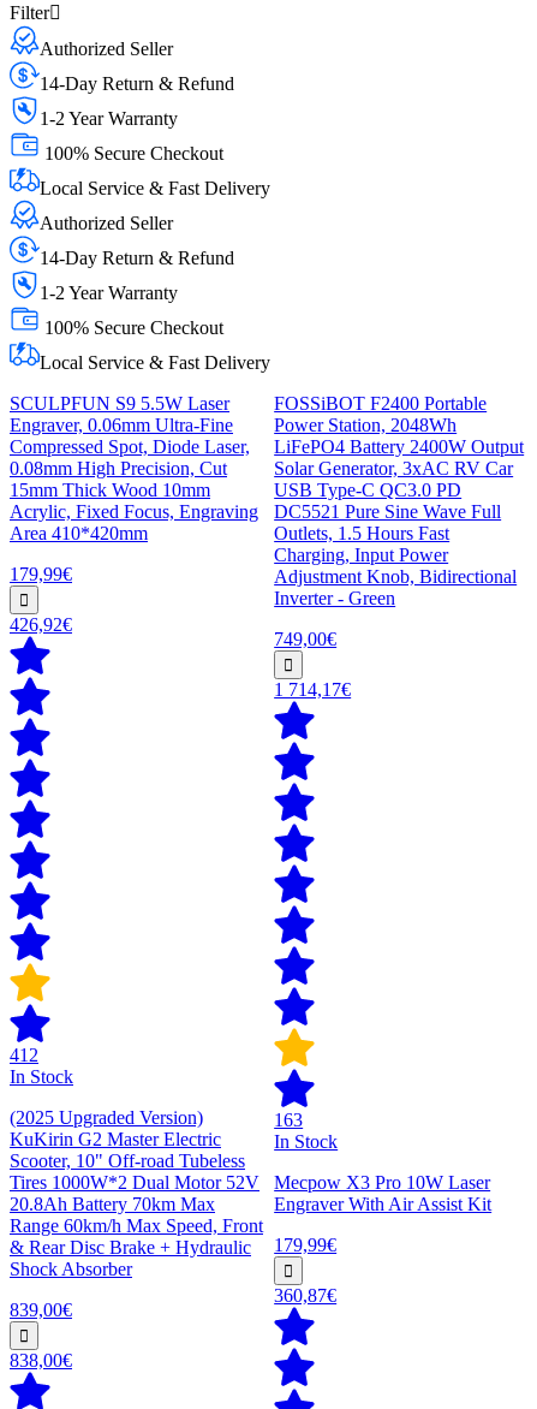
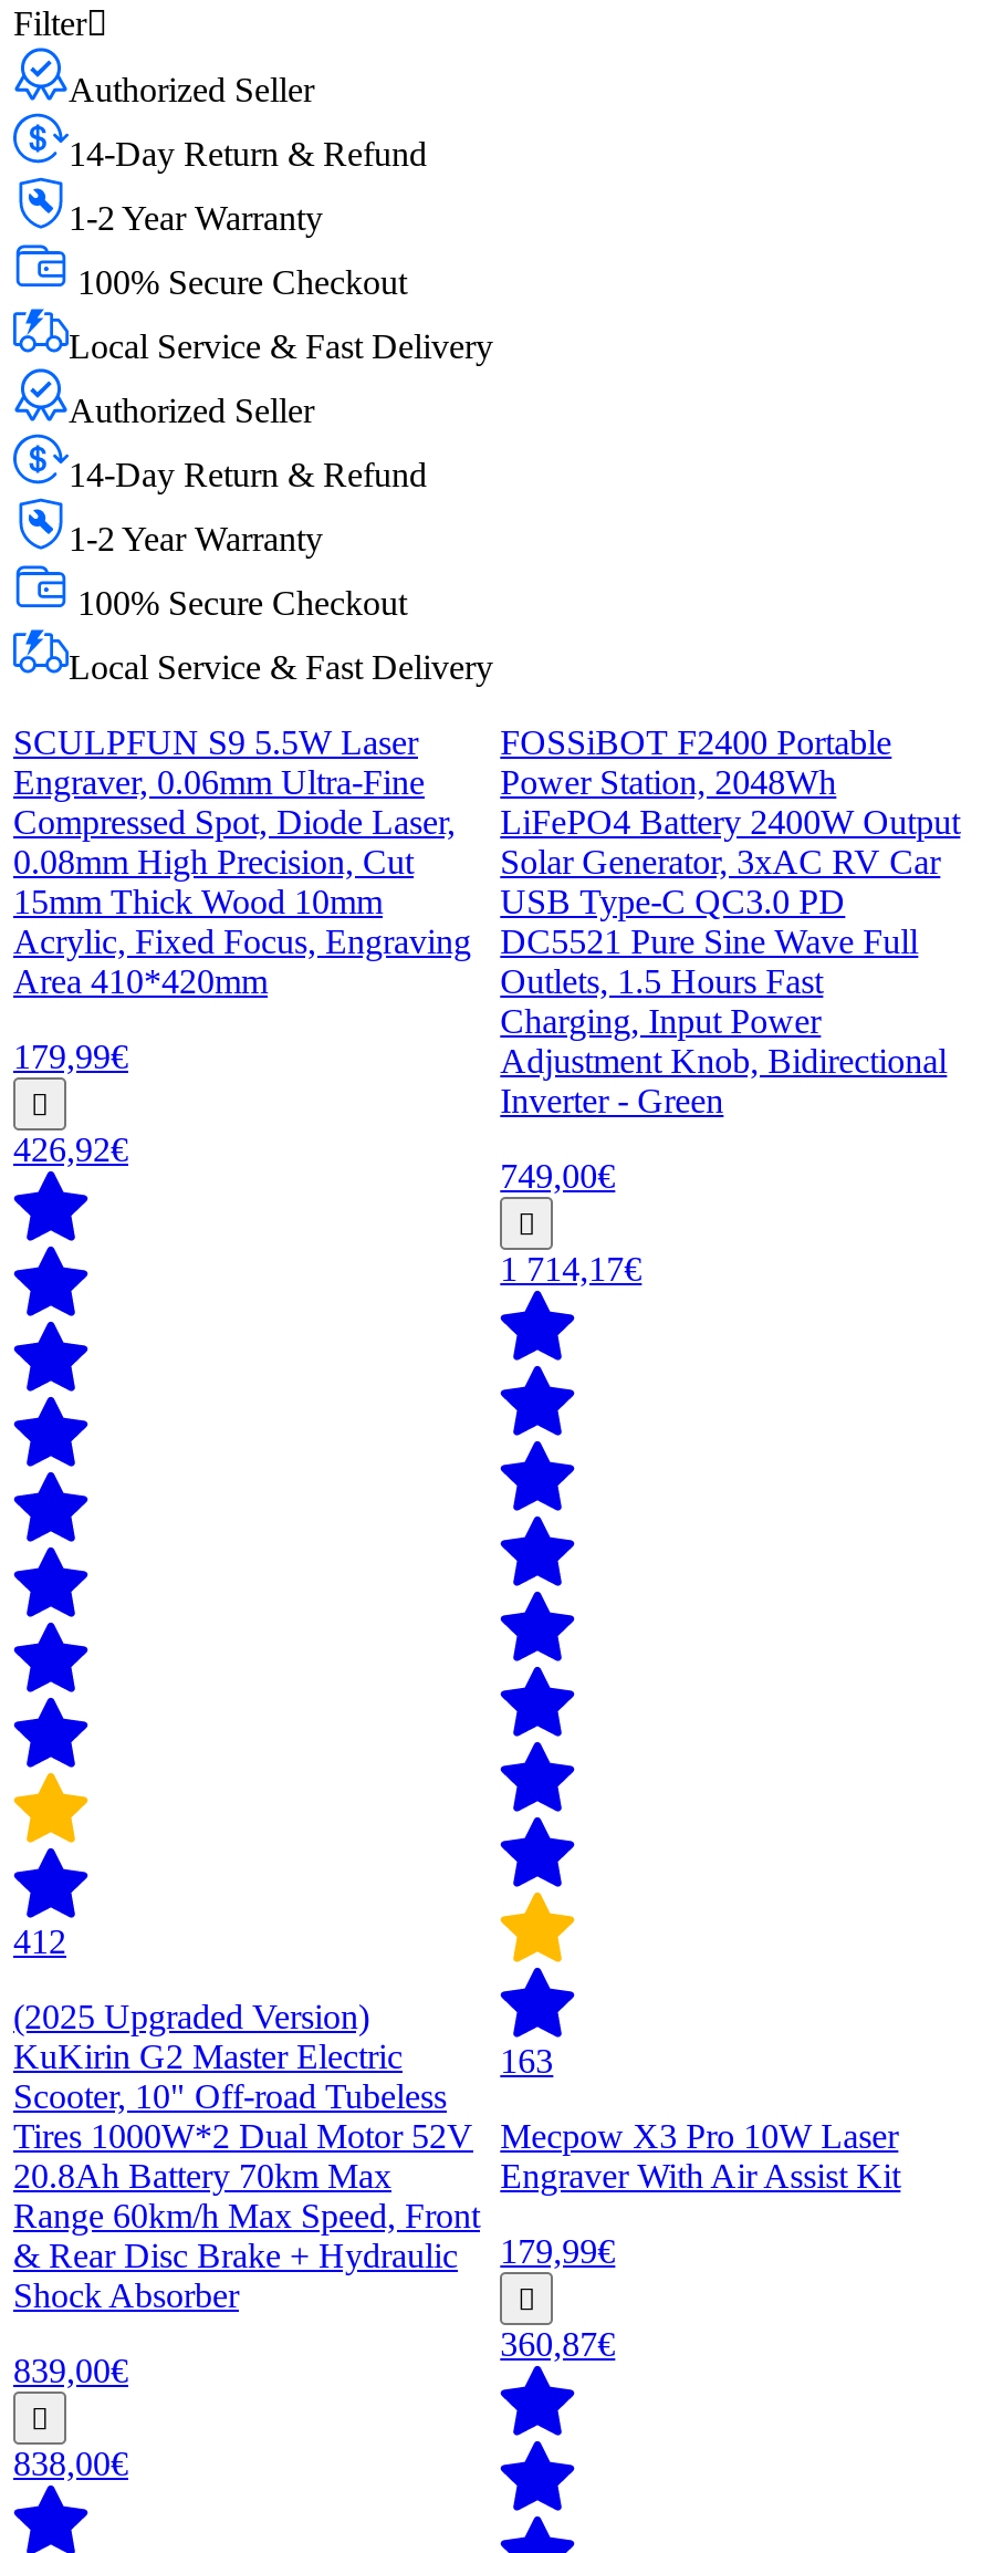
[10,1066,73,1087] In Stock -> none
[274,1131,338,1152] In Stock -> none

